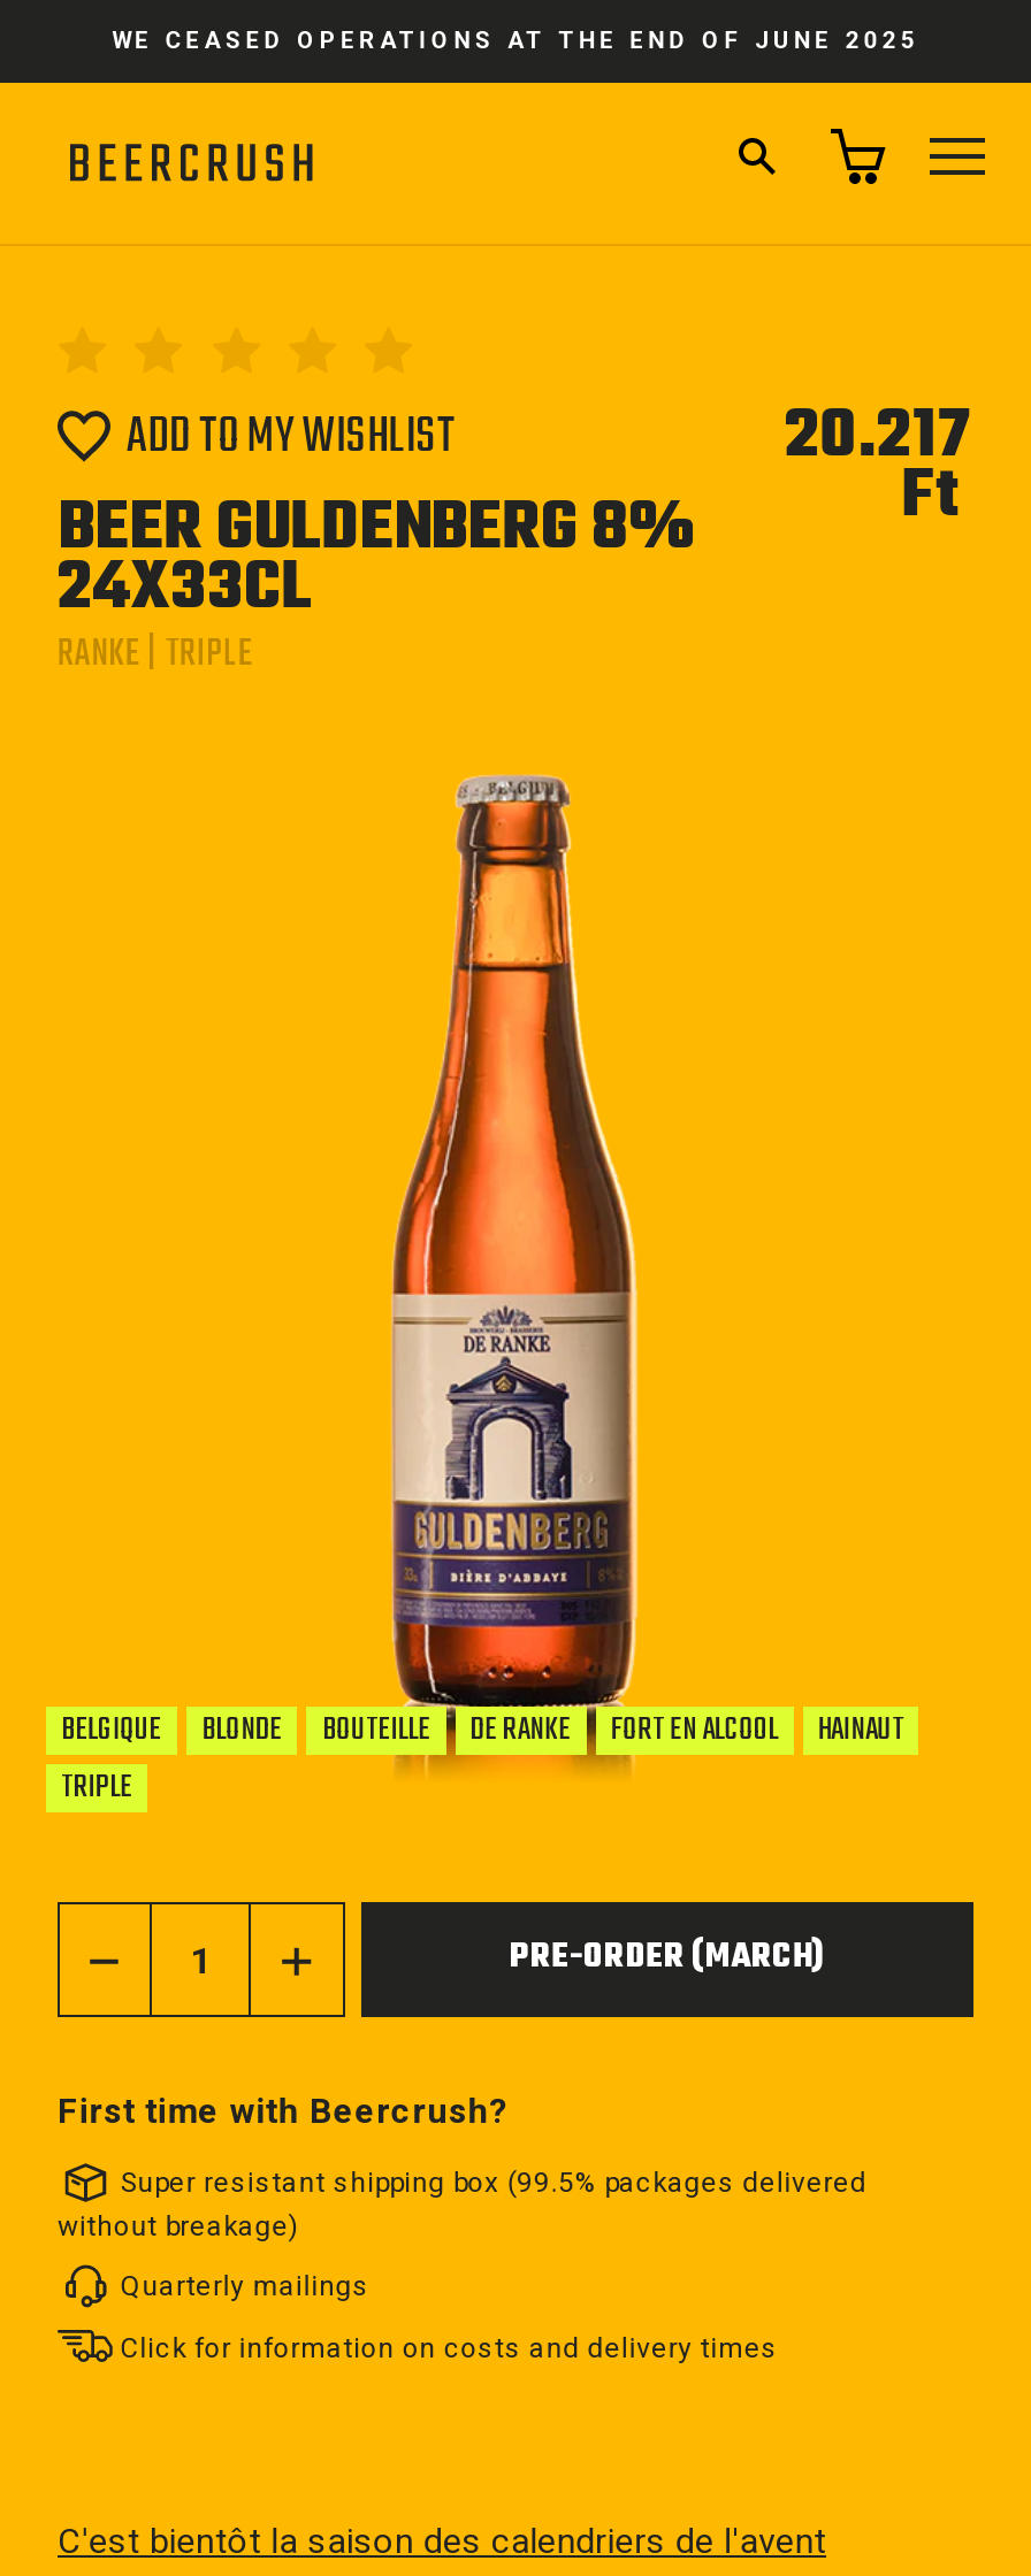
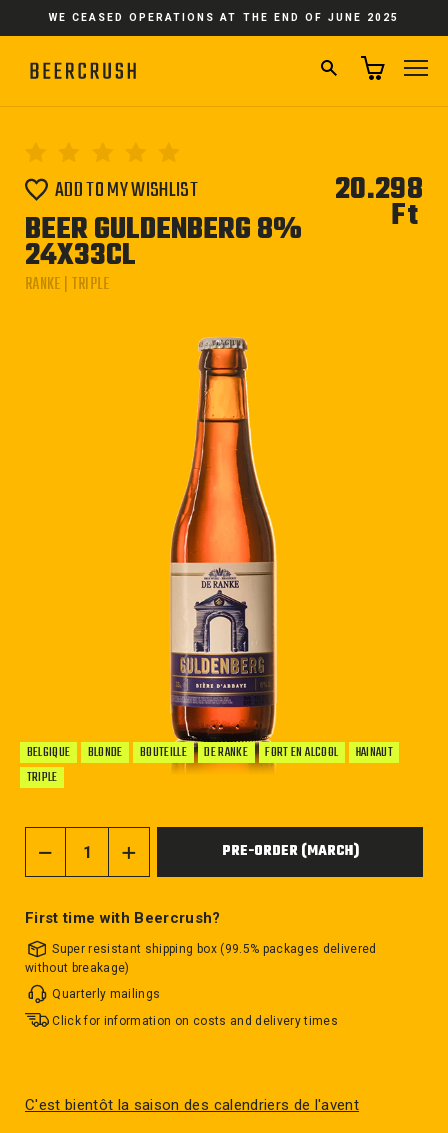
[785,384,973,490] 20.217 -> [335,167,423,213] 20.298

